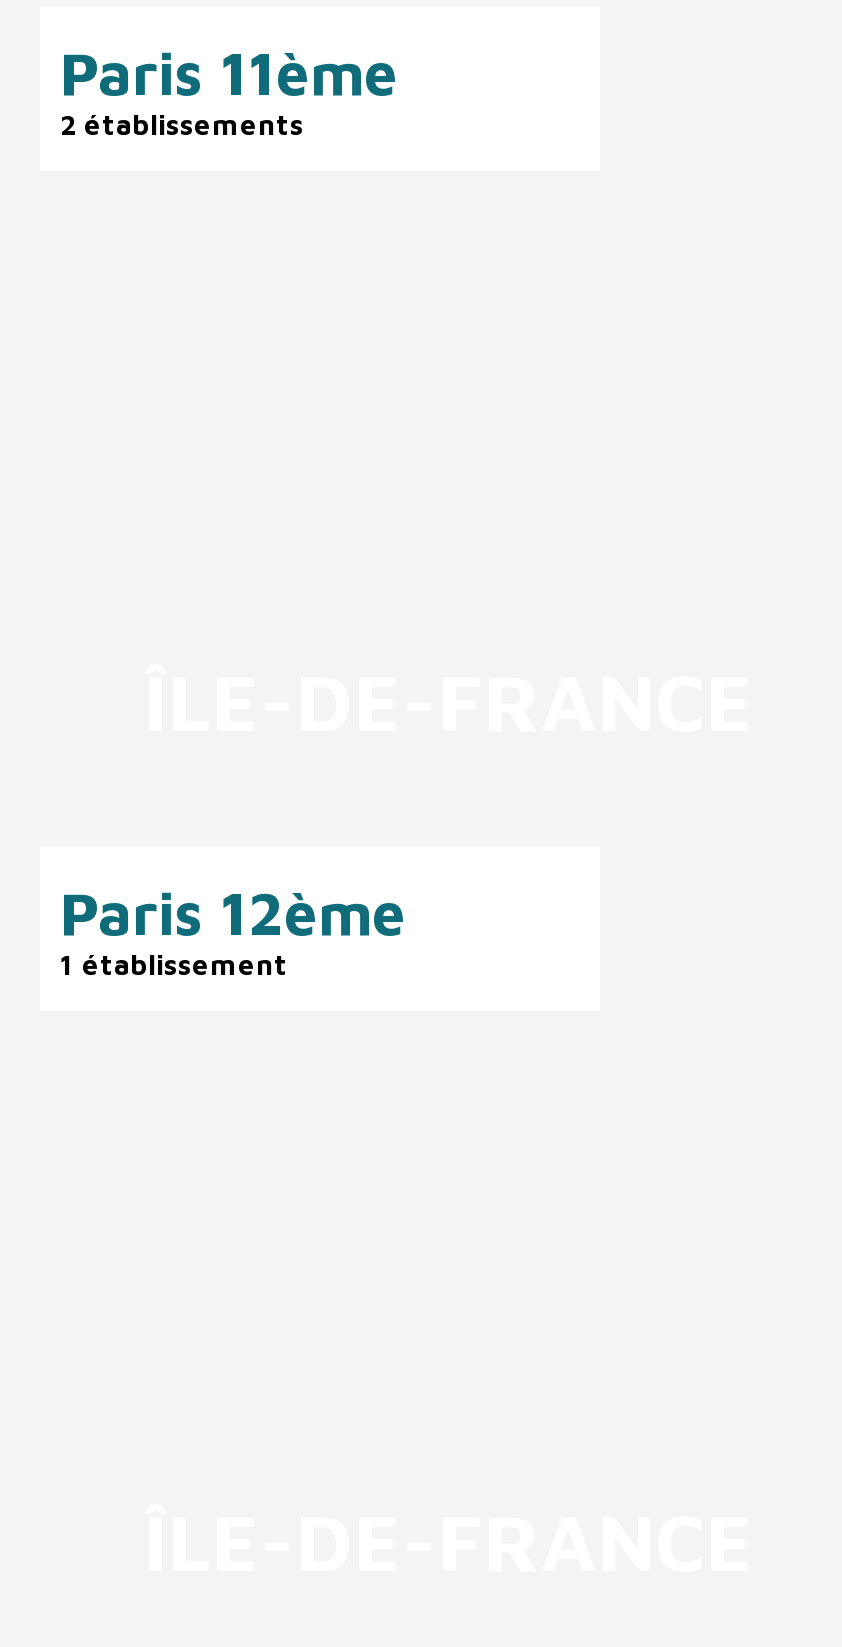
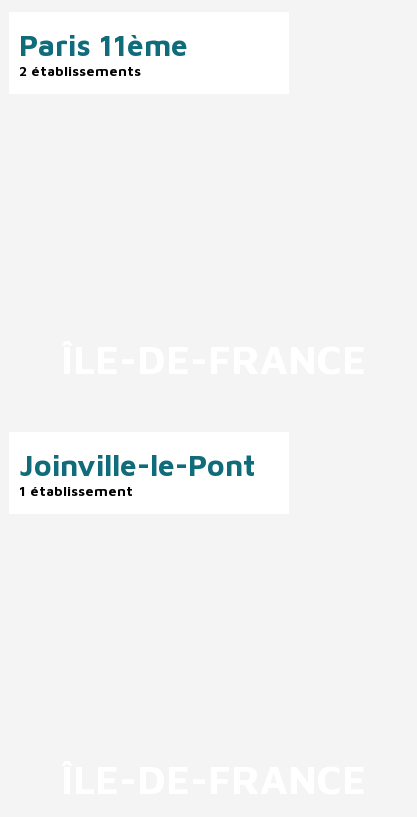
[60,876,406,946] Paris 12ème -> [19,446,255,481] Joinville-le-Pont

